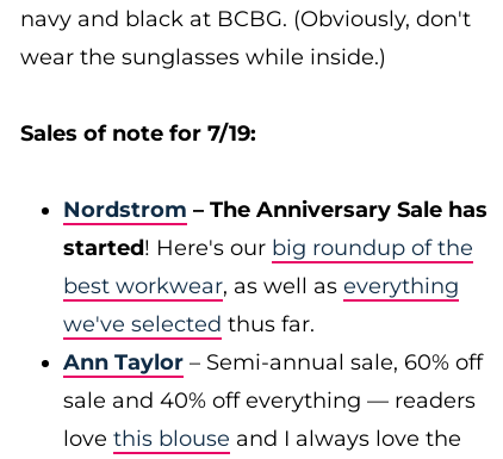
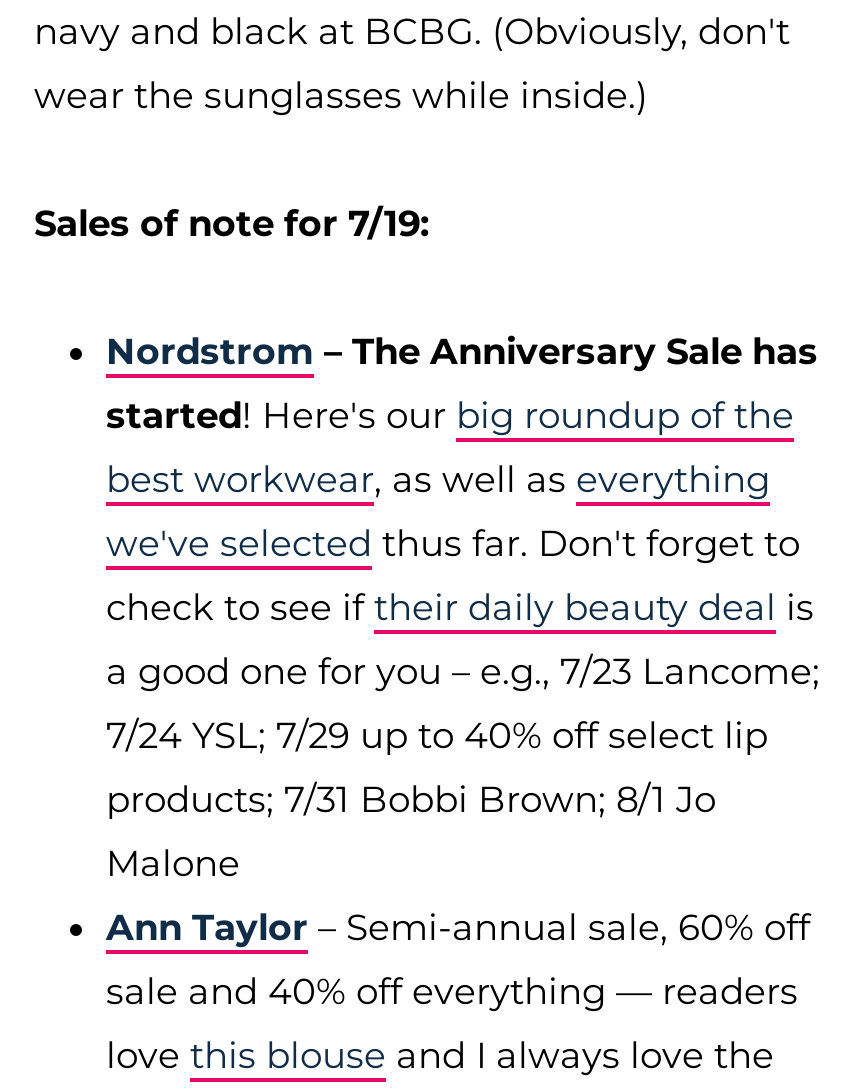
[63,311,315,337] we've selected thus far. -> [106,522,820,886] we've selected thus far. Don't forget to | check to see if their daily beauty deal is | a good one for you – e.g., 7/23 Lancome; | 7/24 YSL; 7/29 up to 40% off select lip | products; 7/31 Bobbi Brown; 8/1 Jo | Malone

